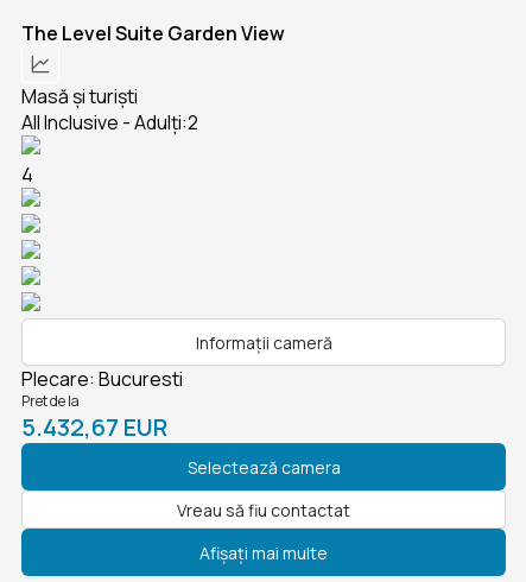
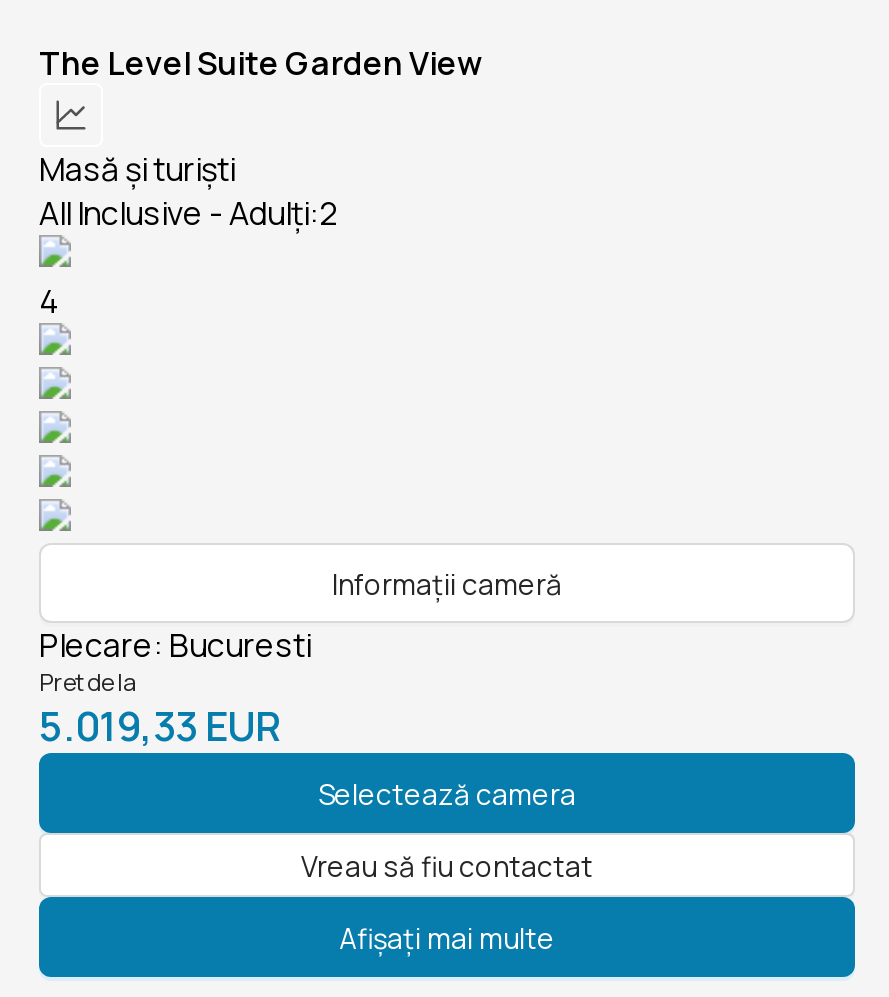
[21,411,167,443] 5.432,67 EUR -> [39,699,279,753] 5.019,33 EUR

